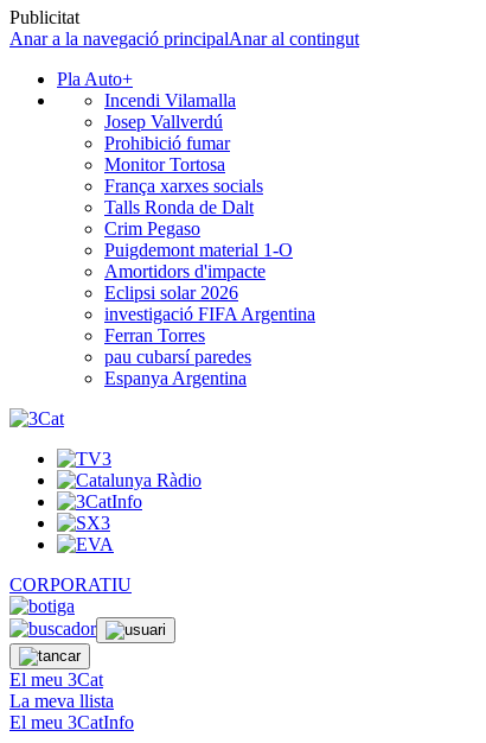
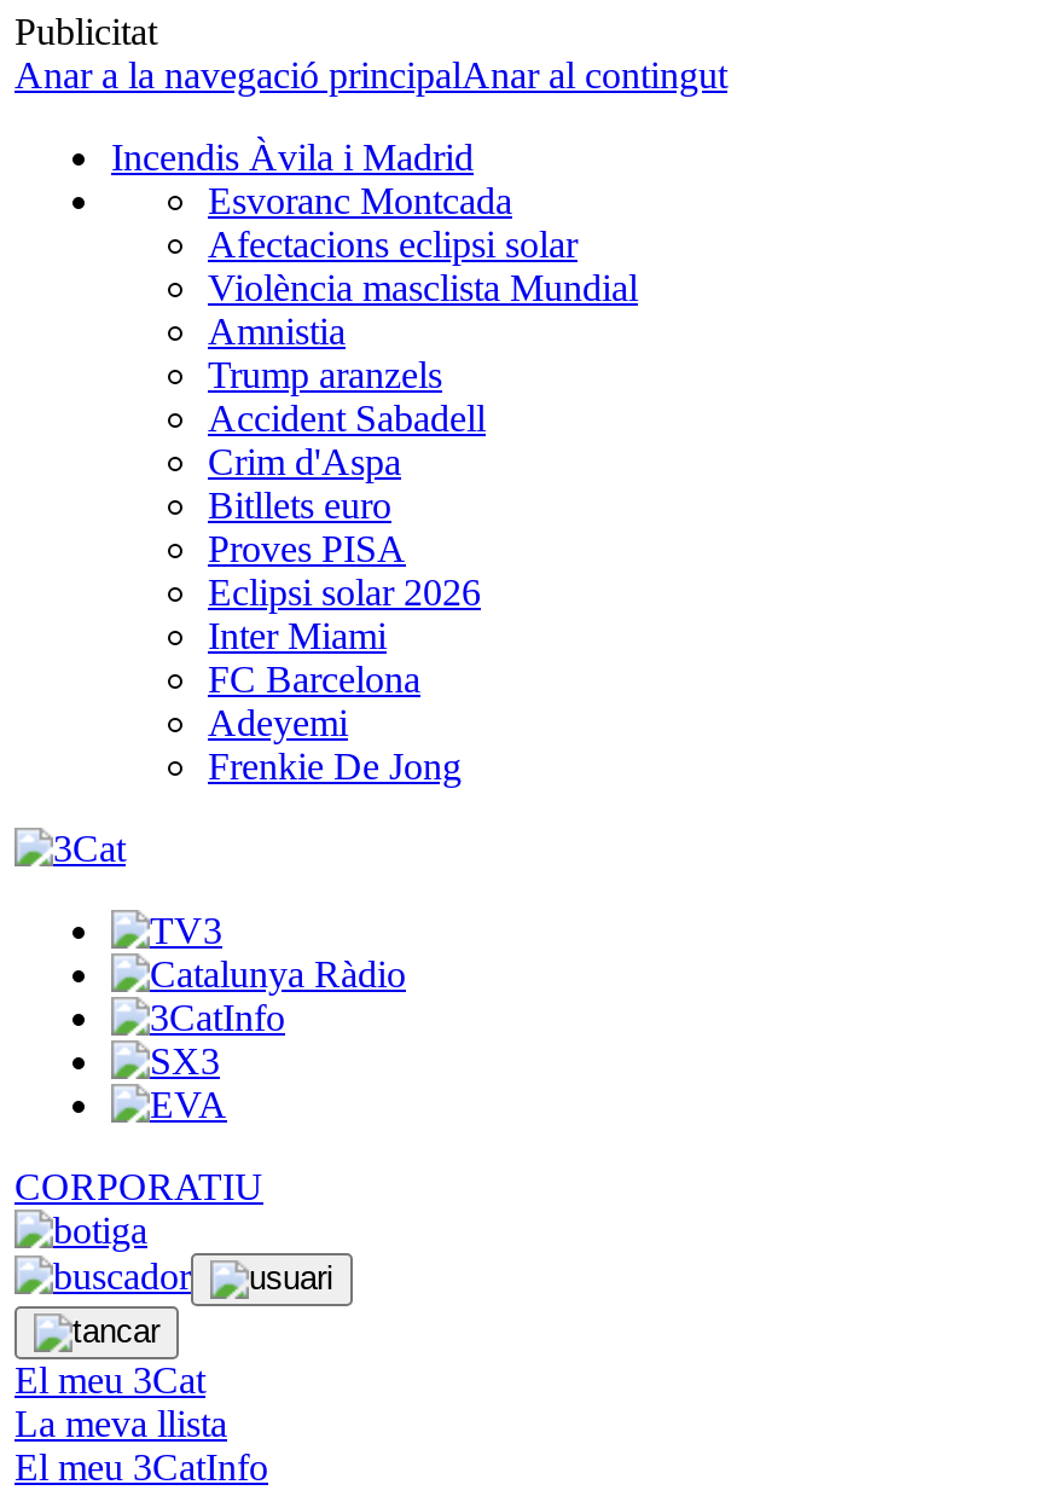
[57,69,293,281] Pla Auto+ | Incendi Vilamalla | Josep Vallverdú | Prohibició fumar | Monitor Tortosa | França xarxes socials | Talls Ronda de Dalt | Crim Pegaso | Puigdemont material 1-O | Amortidors d'impacte -> [111,137,638,569] Incendis Àvila i Madrid | Esvoranc Montcada | Afectacions eclipsi solar | Violència masclista Mundial | Amnistia | Trump aranzels | Accident Sabadell | Crim d'Aspa | Bitllets euro | Proves PISA
[104,304,315,388] investigació FIFA Argentina | Ferran Torres | pau cubarsí paredes | Espanya Argentina -> [208,615,462,787] Inter Miami | FC Barcelona | Adeyemi | Frenkie De Jong

